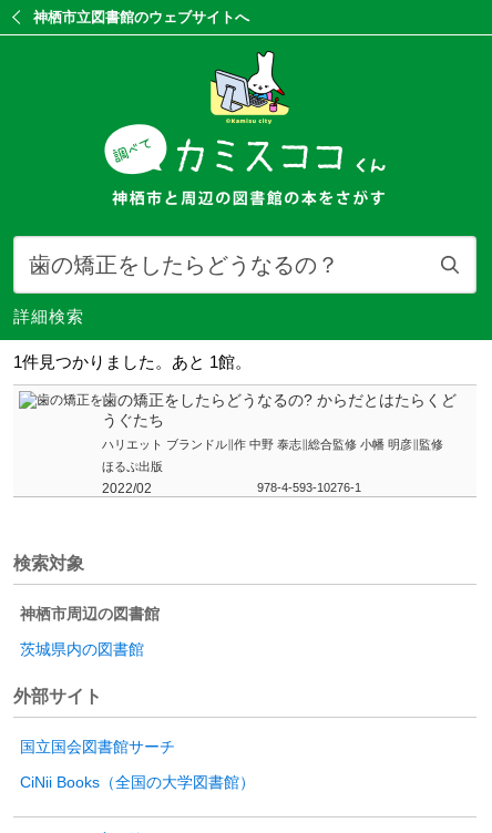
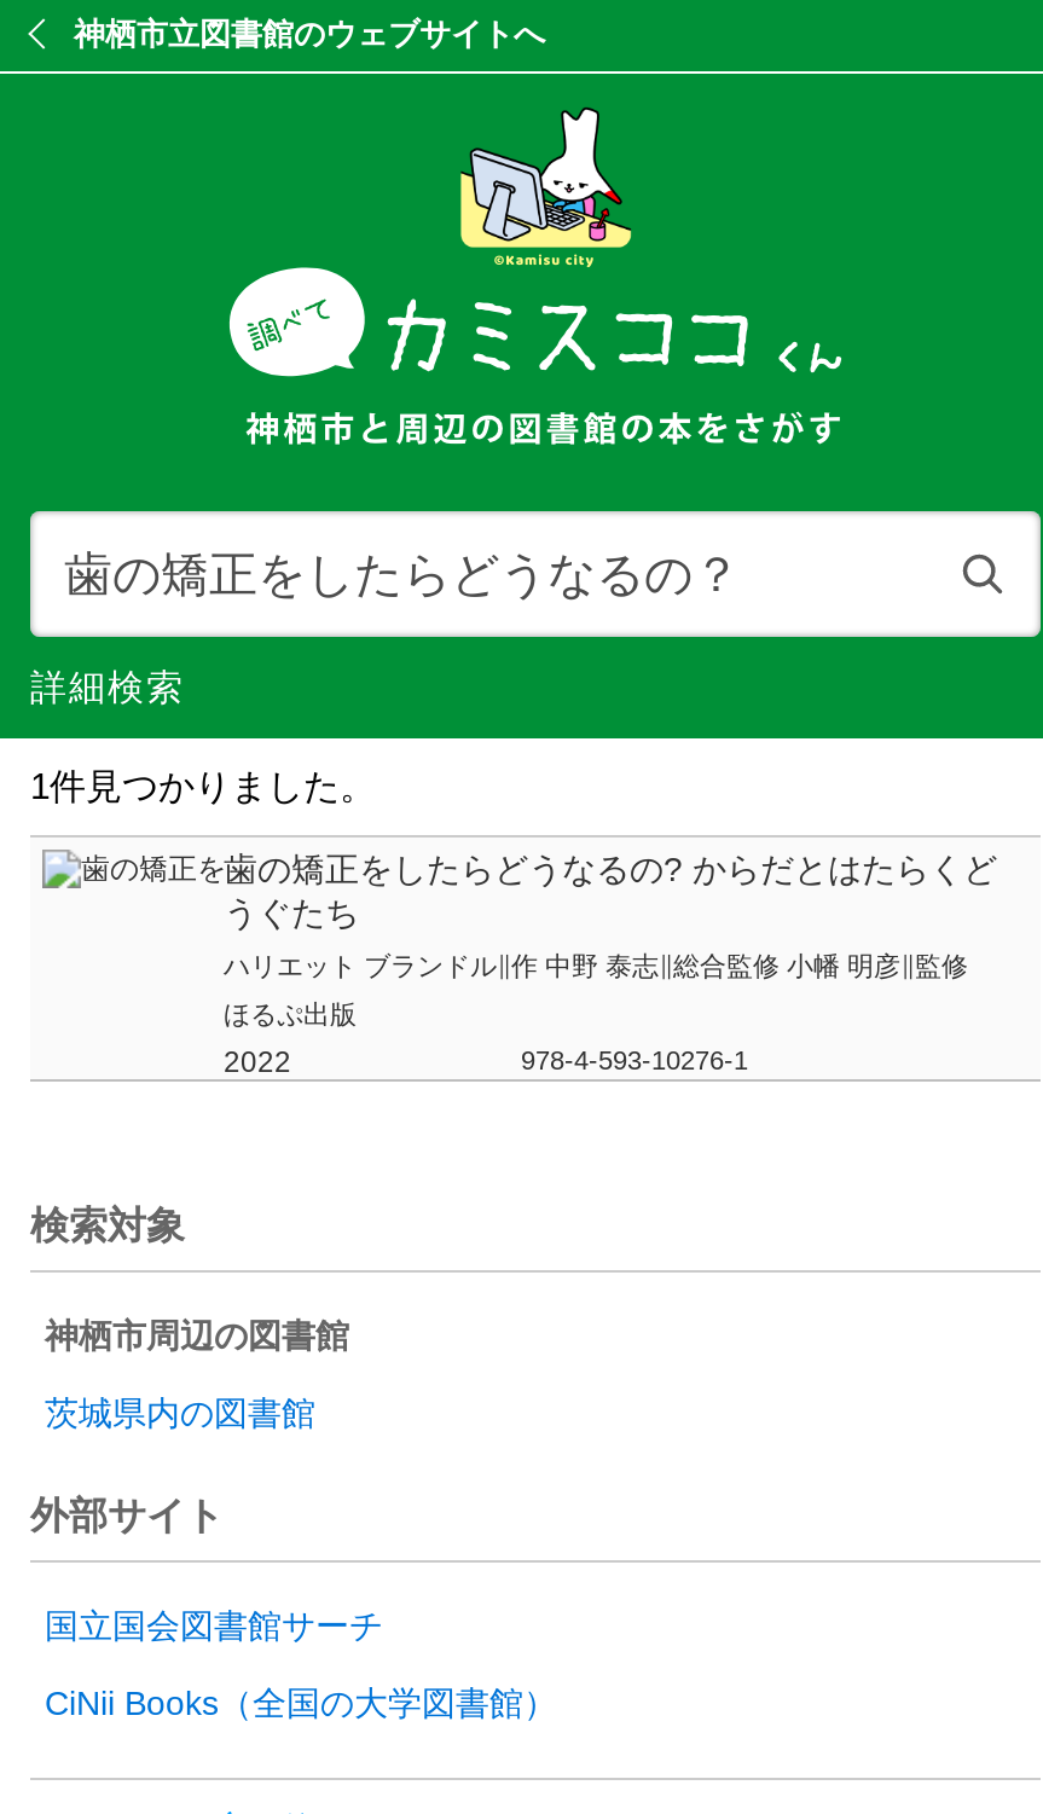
[13,352,252,371] 1件見つかりました。あと 1館。 -> [30,765,376,806] 1件見つかりました。
[102,481,152,496] 2022/02 -> [224,1045,291,1079] 2022

